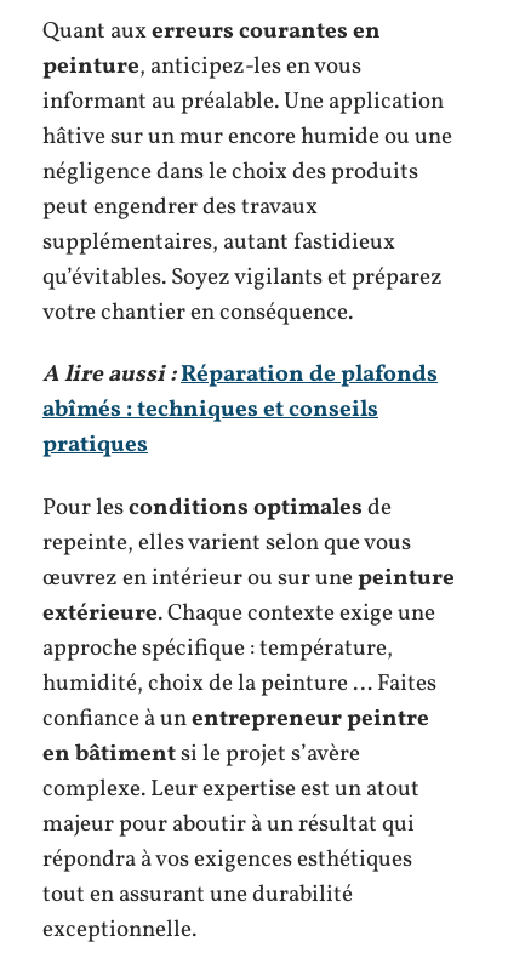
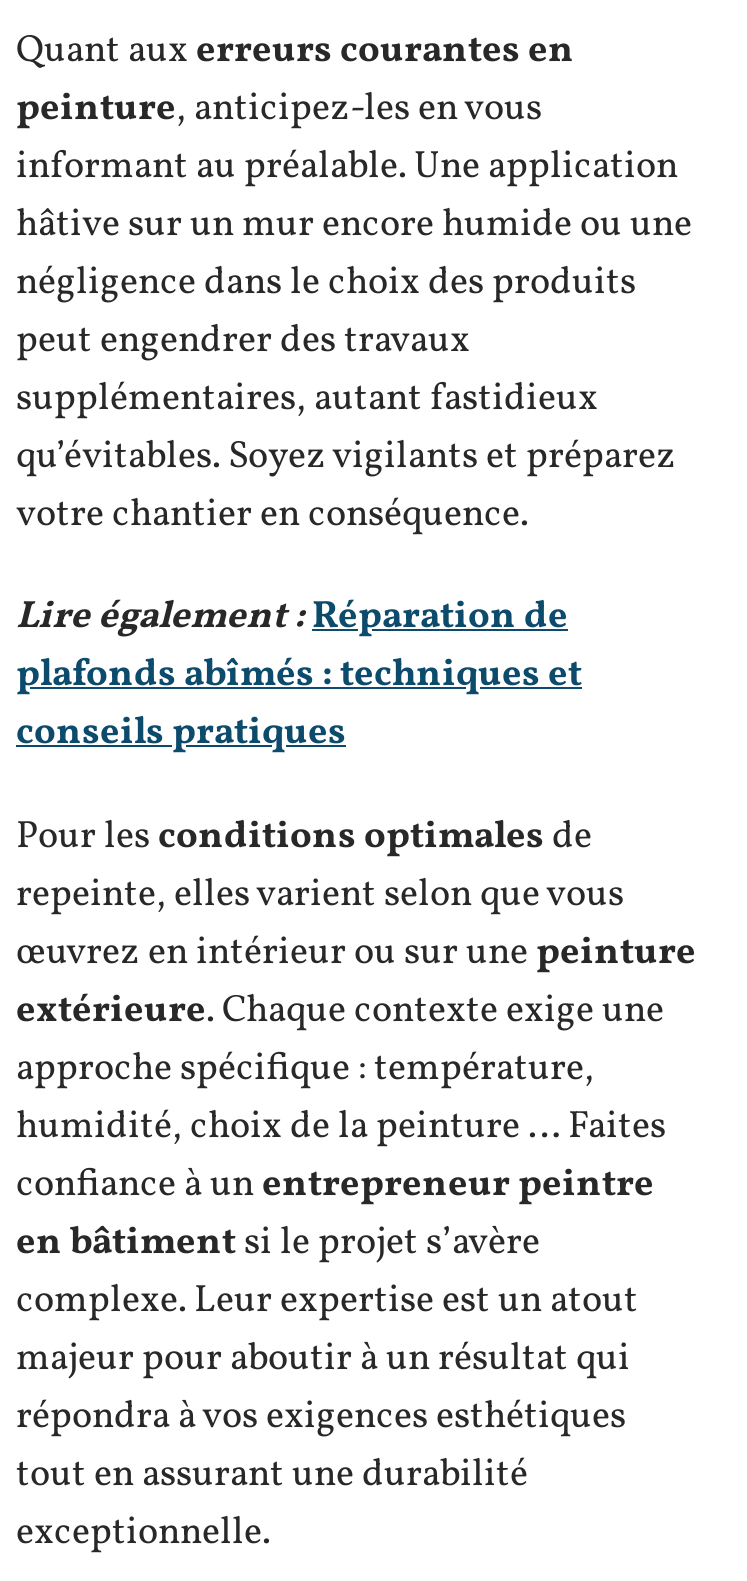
[42,359,438,461] A lire aussi : Réparation de plafonds | abîmés : techniques et conseils | pratiques -> [16,591,582,759] Lire également : Réparation de | plafonds abîmés : techniques et | conseils pratiques

